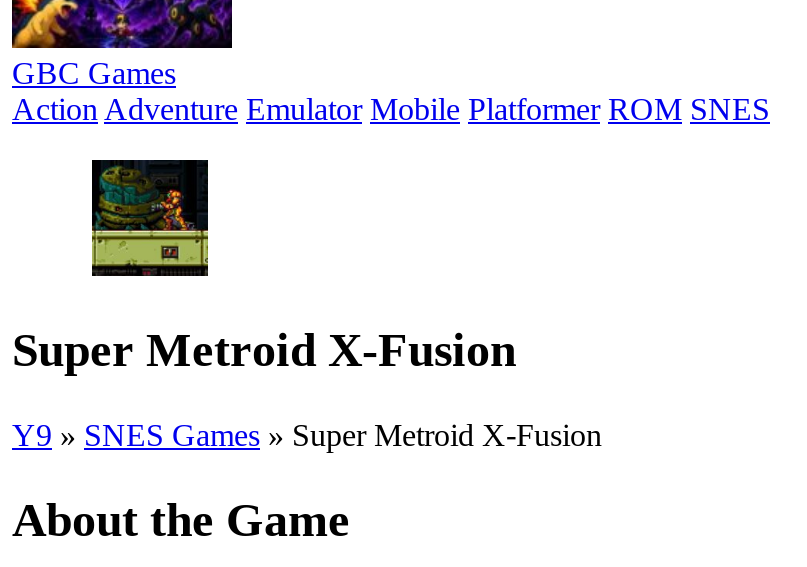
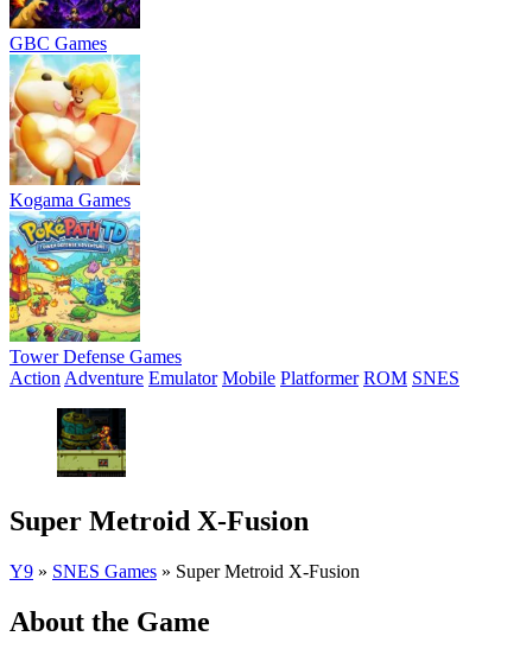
none -> [8,53,141,210] [image] | Kogama Games
none -> [8,219,182,367] [image] | Tower Defense Games

